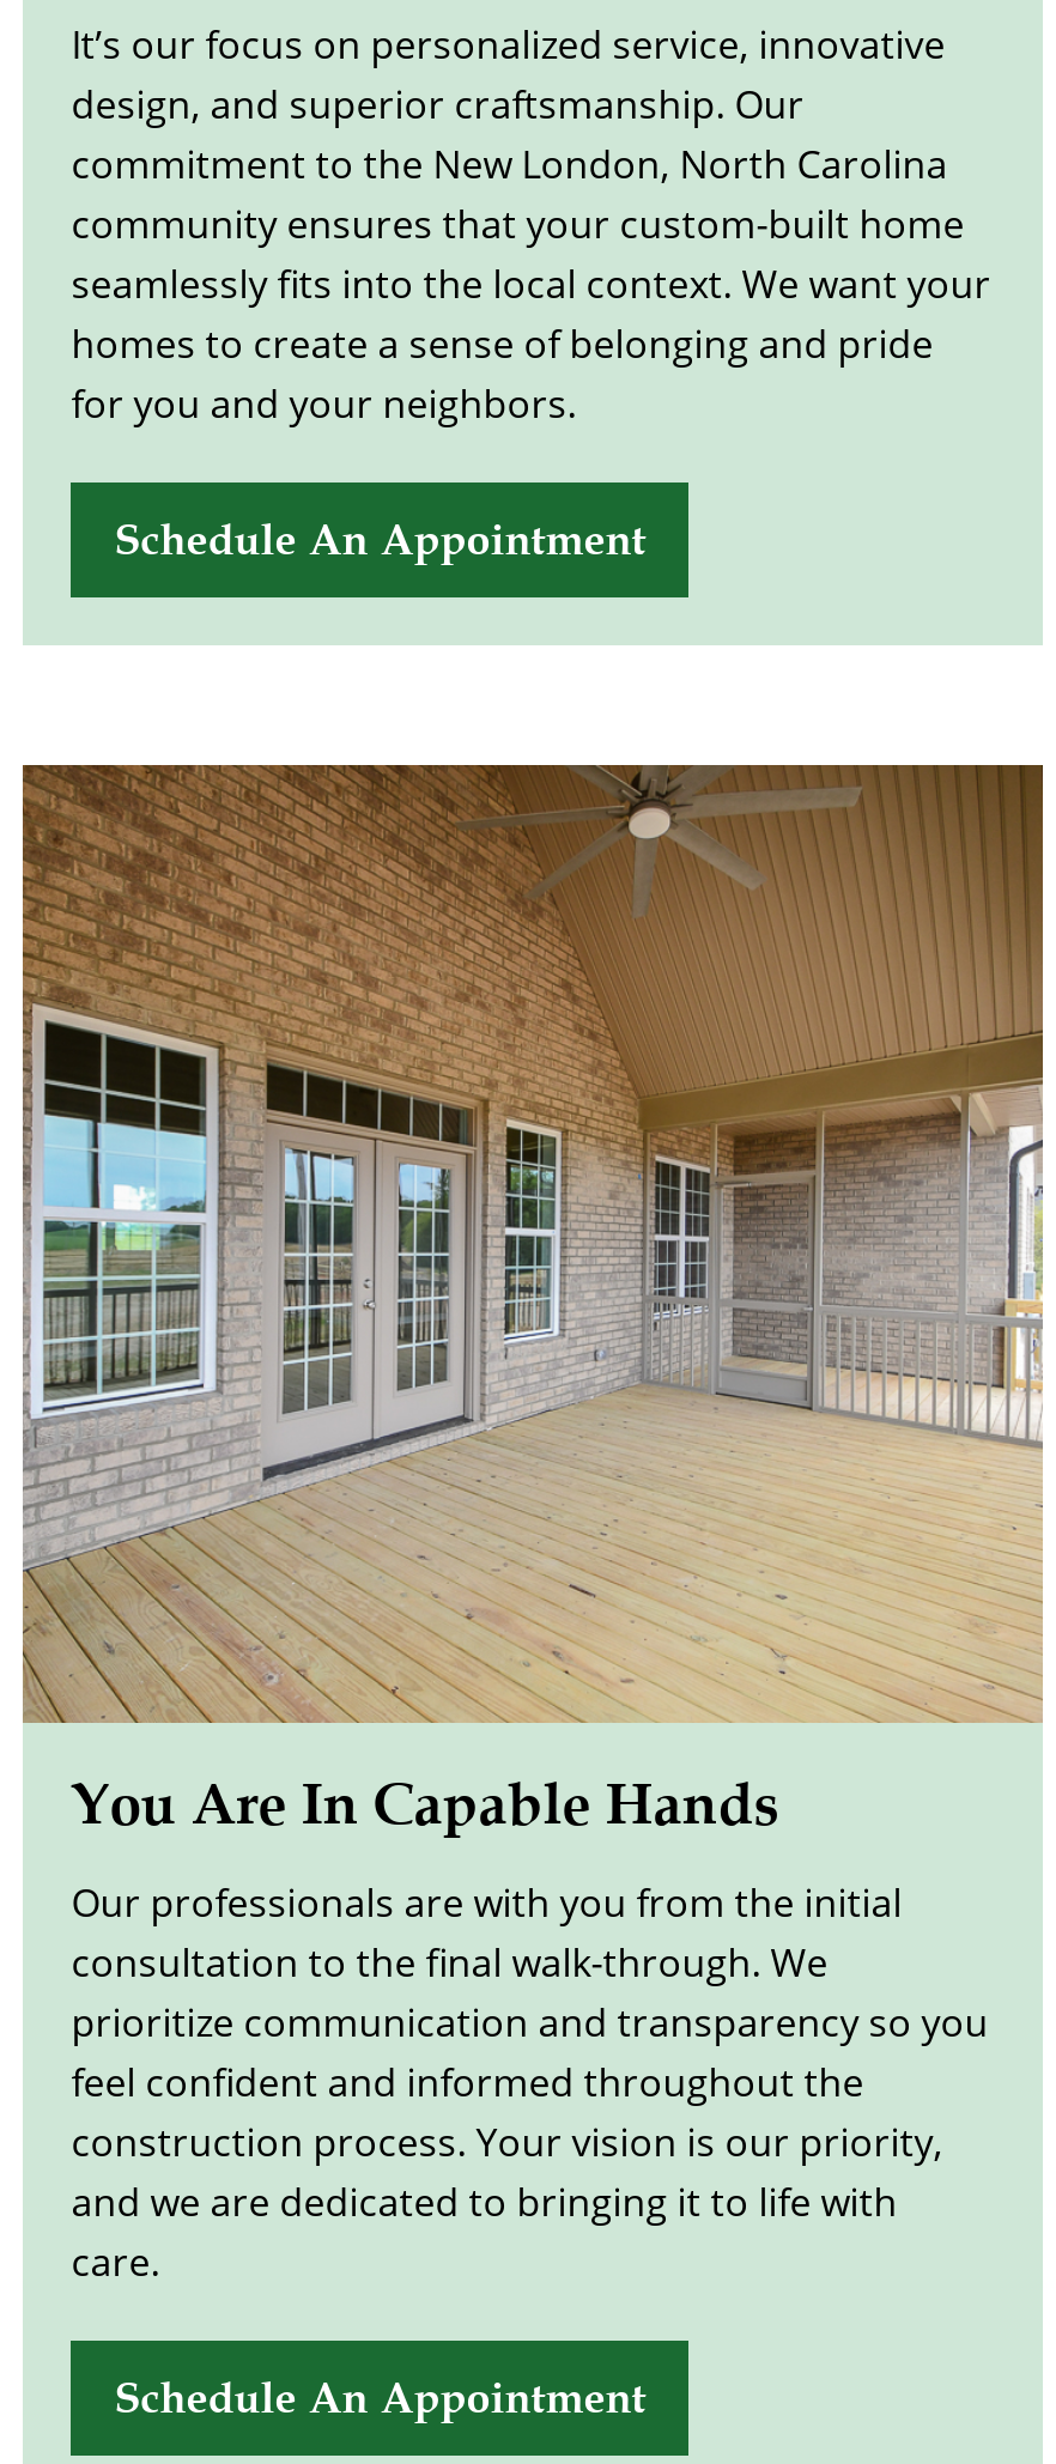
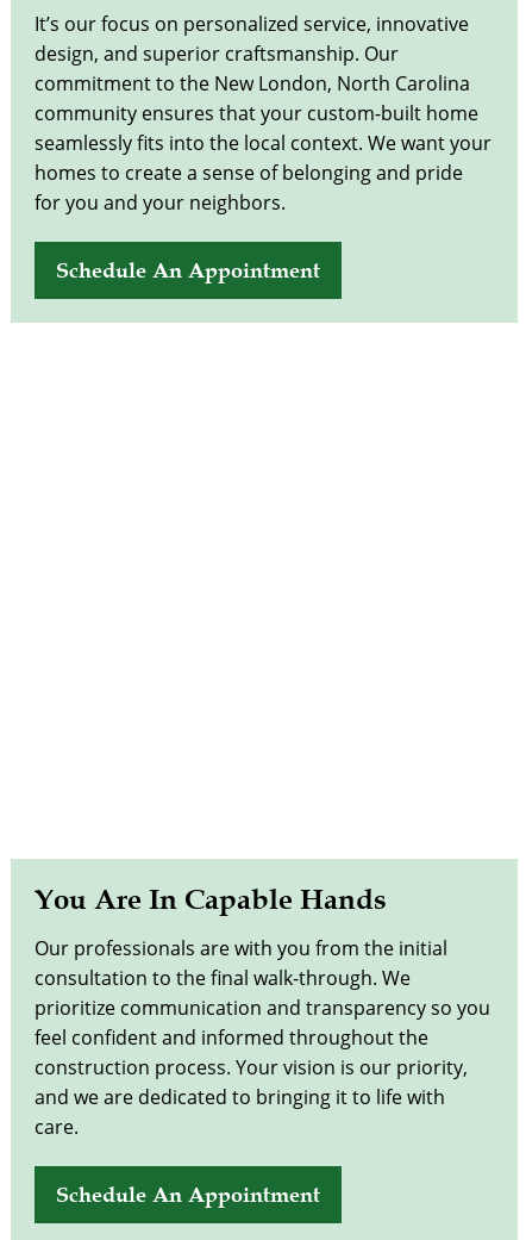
[20,761,1045,1724] [image] -> none

